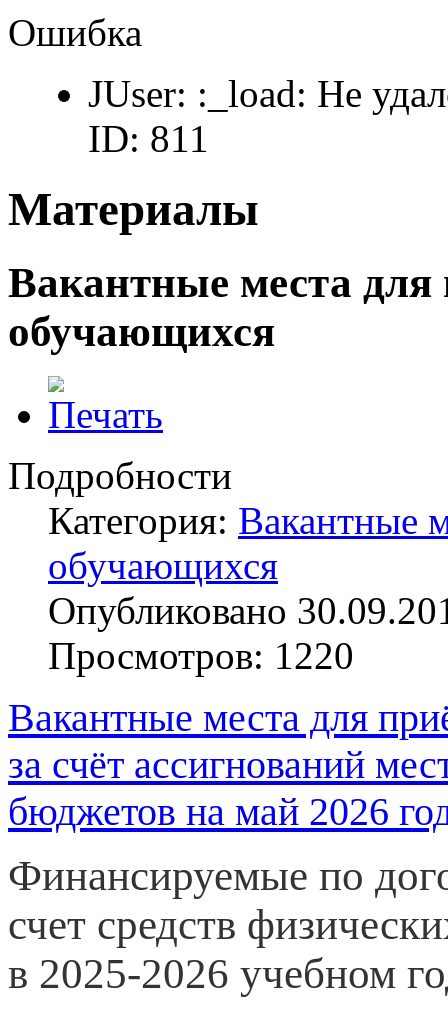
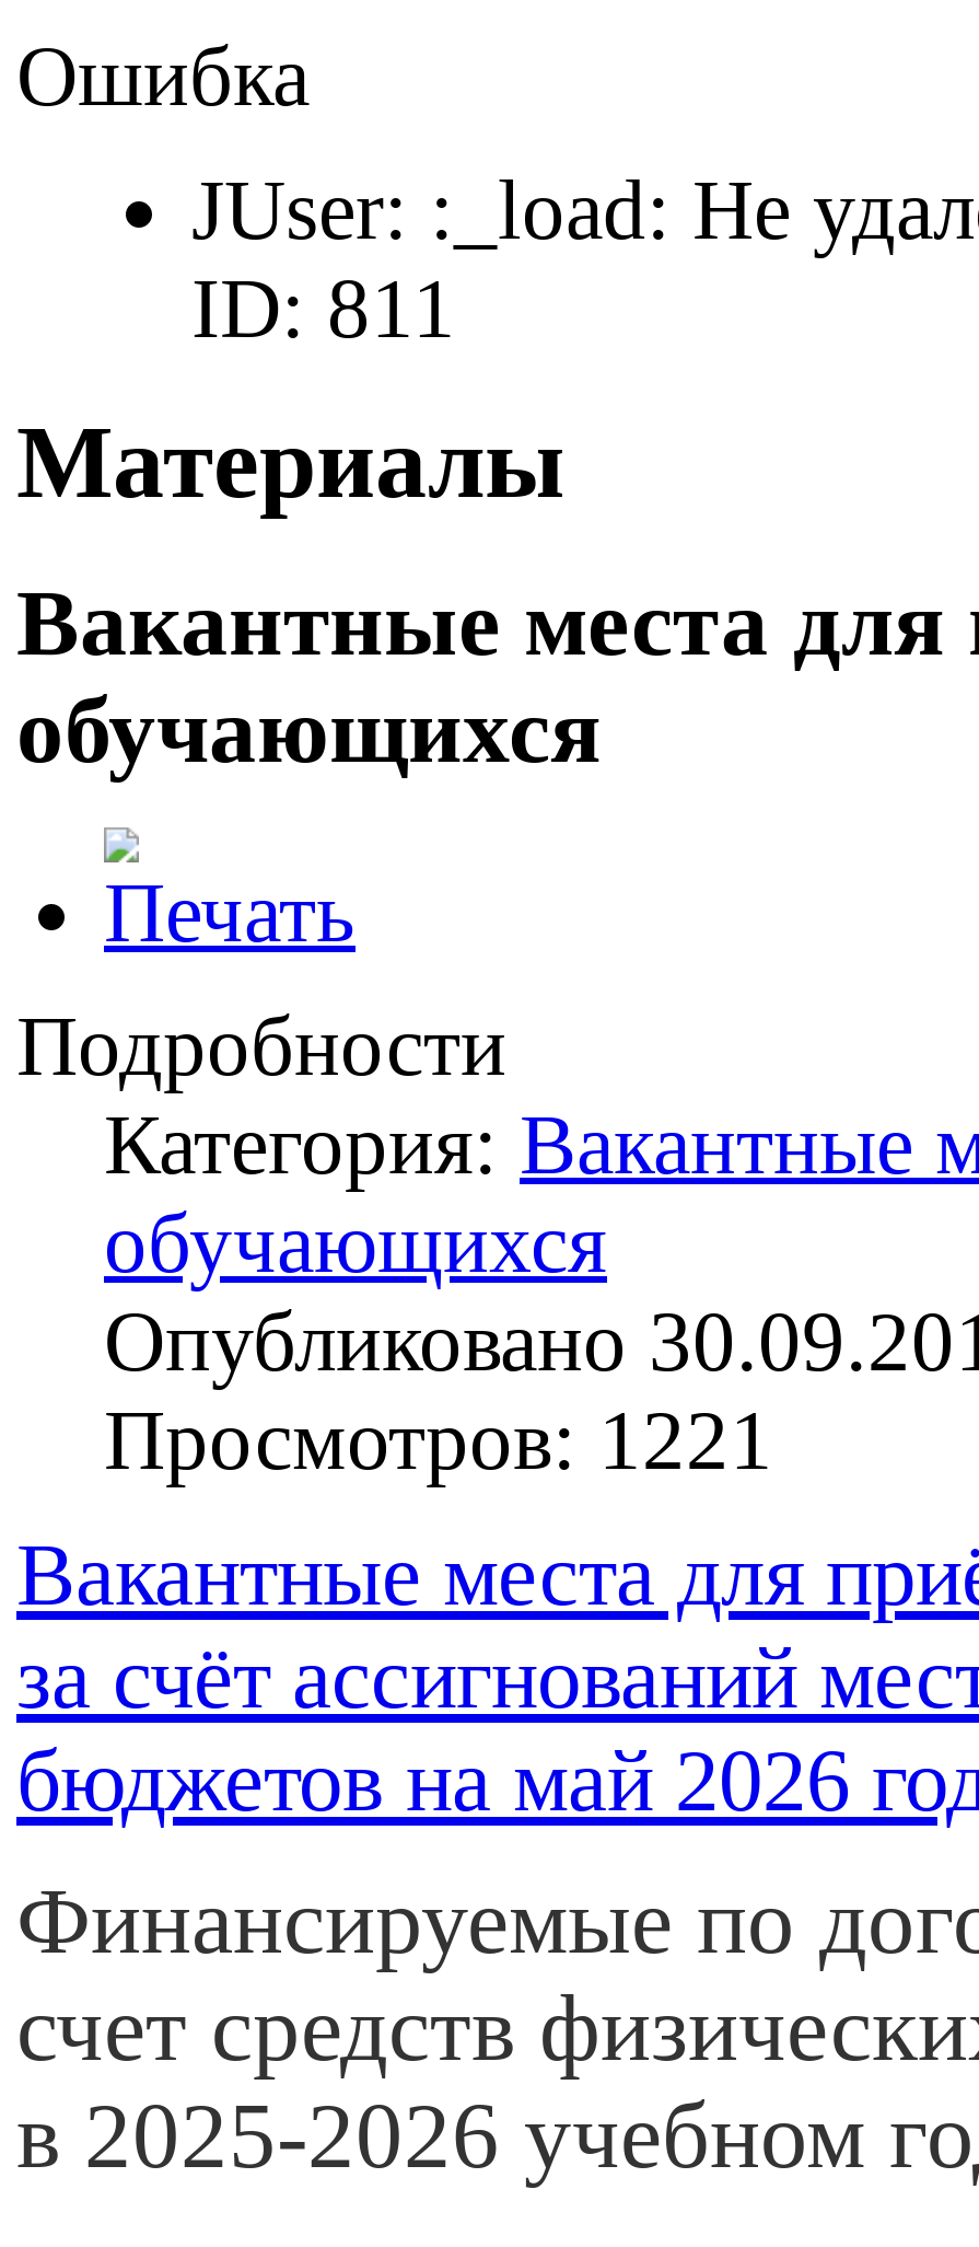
[48,634,354,677] Просмотров: 1220 -> [104,1392,773,1486] Просмотров: 1221

